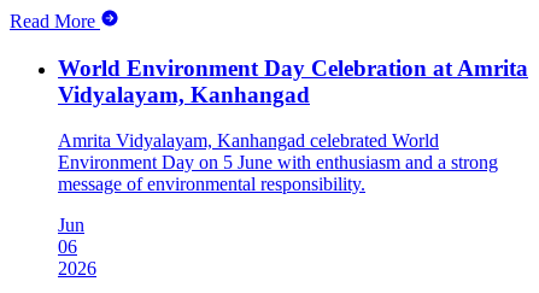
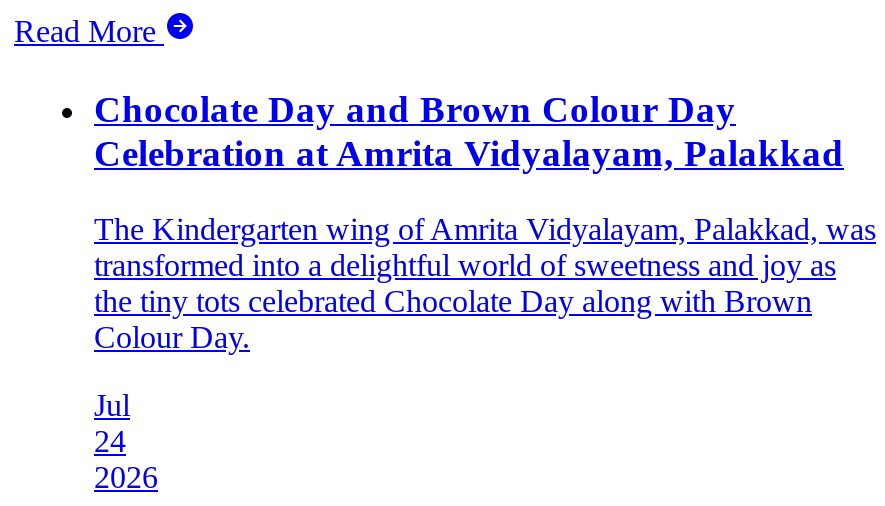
[58,55,528,107] World Environment Day Celebration at Amrita | Vidyalayam, Kanhangad -> [94,87,844,173] Chocolate Day and Brown Colour Day | Celebration at Amrita Vidyalayam, Palakkad
[58,131,498,195] Amrita Vidyalayam, Kanhangad celebrated World | Environment Day on 5 June with enthusiasm and a strong | message of environmental responsibility. -> [94,213,876,355] The Kindergarten wing of Amrita Vidyalayam, Palakkad, was | transformed into a delightful world of sweetness and joy as | the tiny tots celebrated Chocolate Day along with Brown | Colour Day.
[58,215,84,257] Jun | 06 -> [94,389,130,459] Jul | 24

